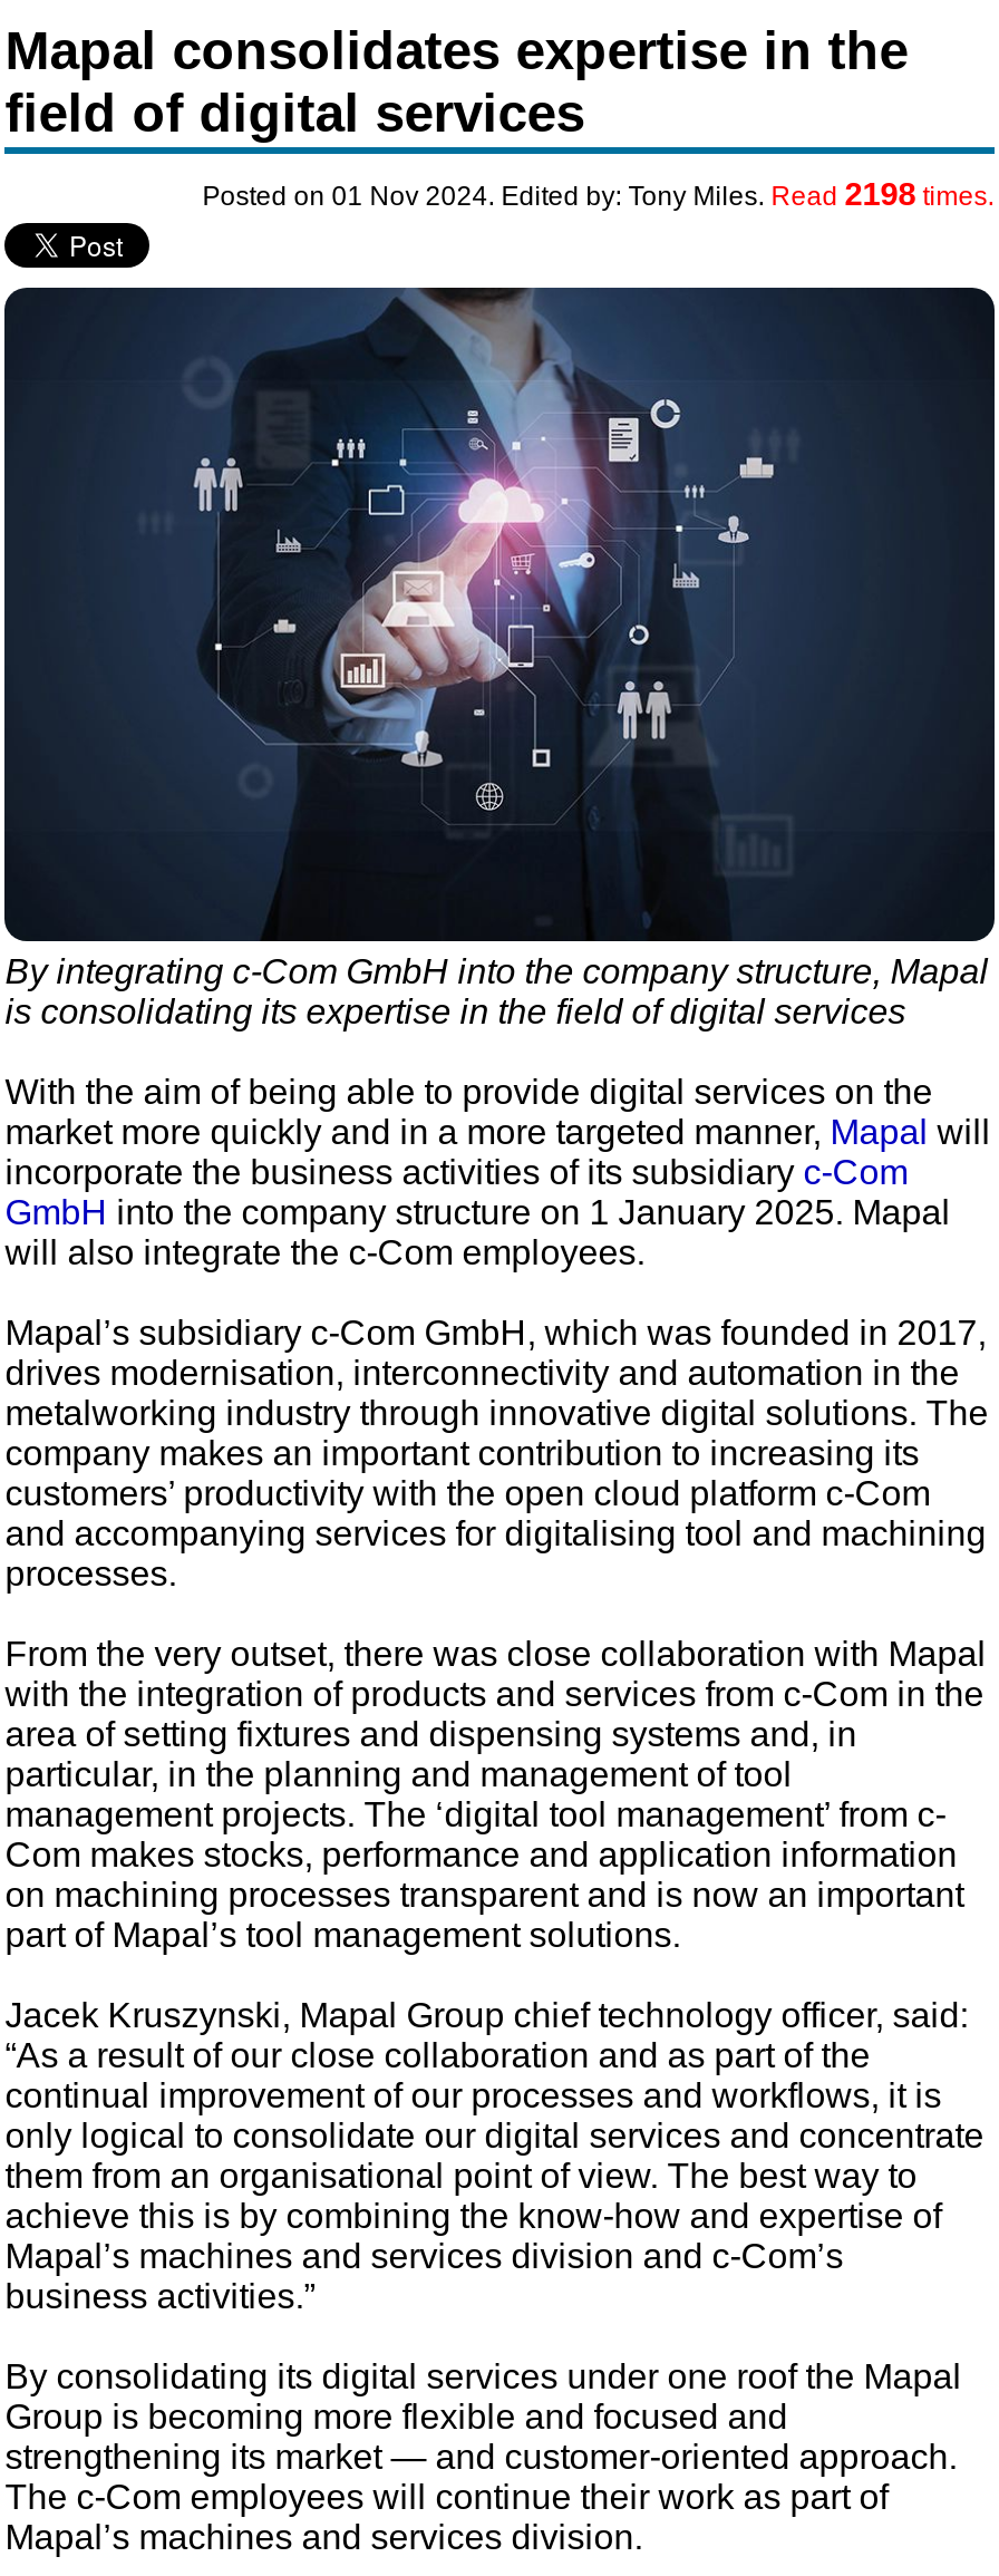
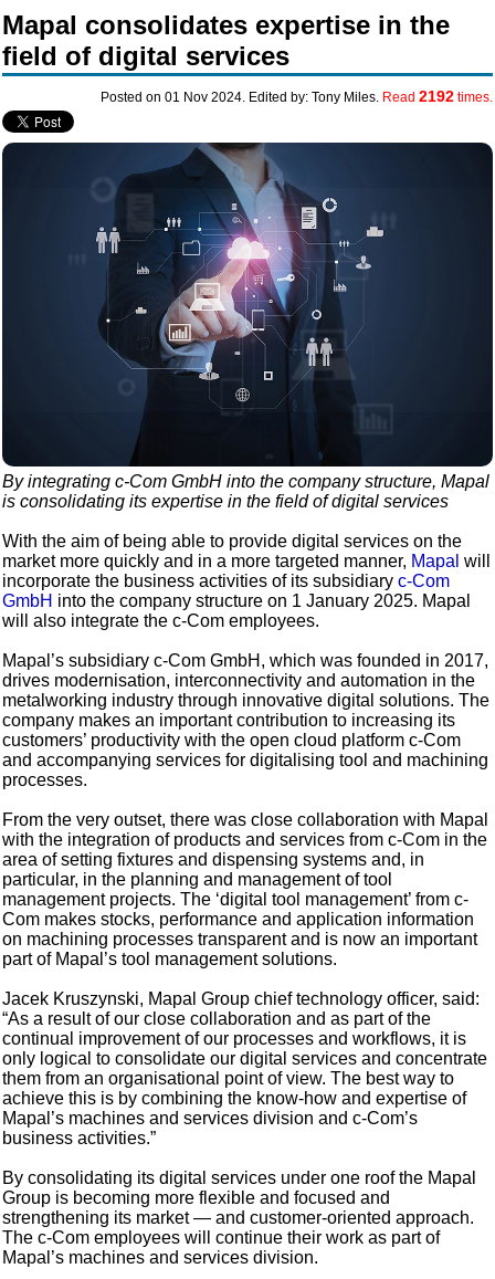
[202,177,994,213] Posted on 01 Nov 2024. Edited by: Tony Miles. Read 2198 times. -> [100,88,493,105] Posted on 01 Nov 2024. Edited by: Tony Miles. Read 2192 times.

